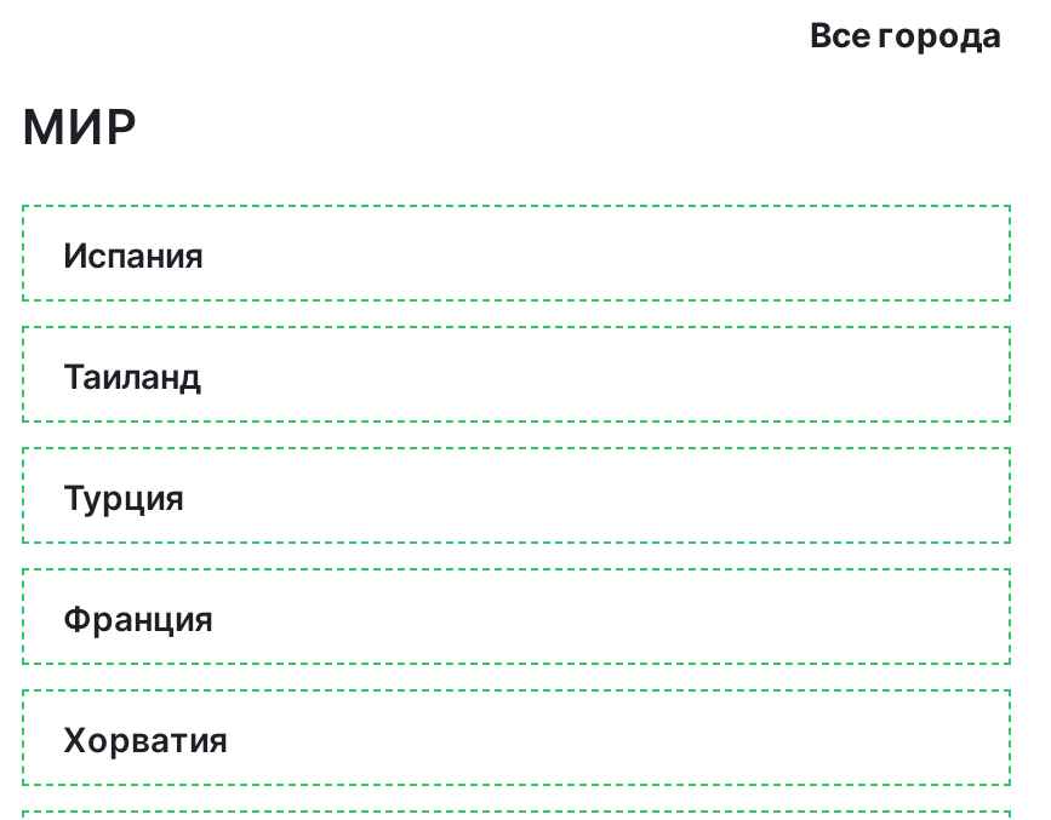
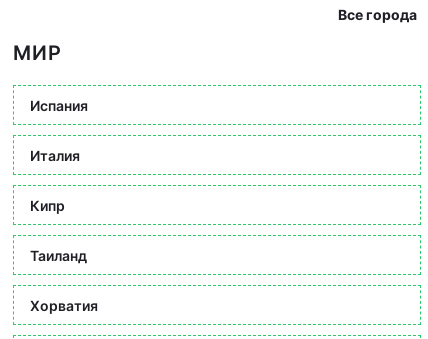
none -> [30,146,80,213] Италия | Кипр
moved [63,354,201,395] -> [30,246,87,263]: Таиланд
[63,475,213,637] Турция | Франция -> none

